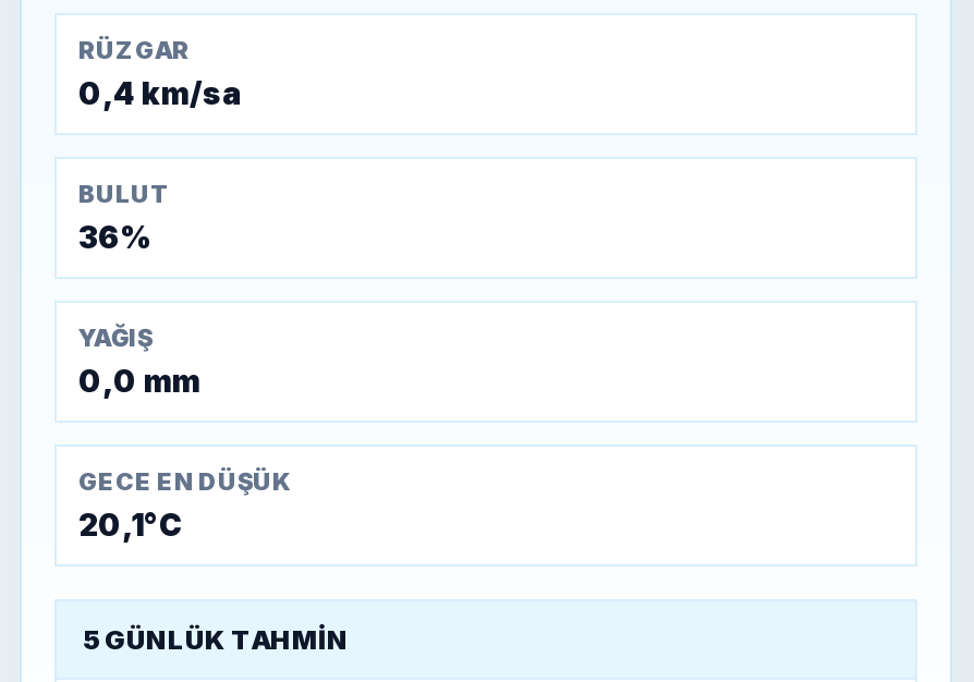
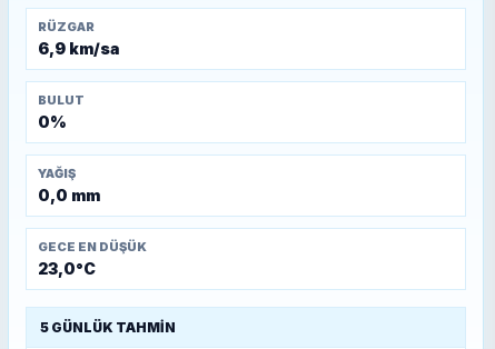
[78,74,242,111] 0,4 km/sa -> [38,39,120,58] 6,9 km/sa
[78,218,153,255] 36% -> [38,112,67,131] 0%
[78,505,183,542] 20,1°C -> [38,259,96,278] 23,0°C

